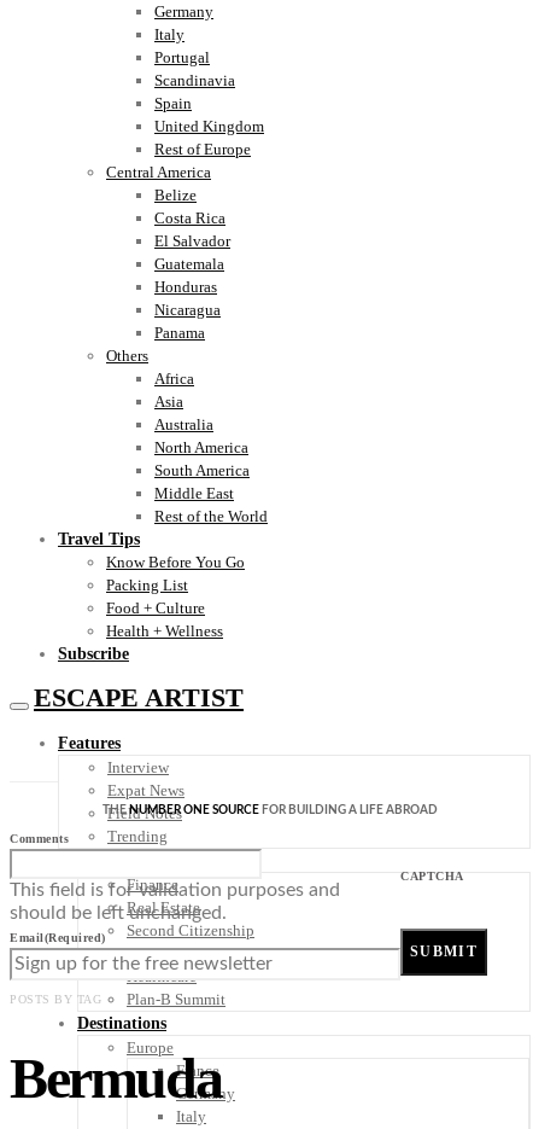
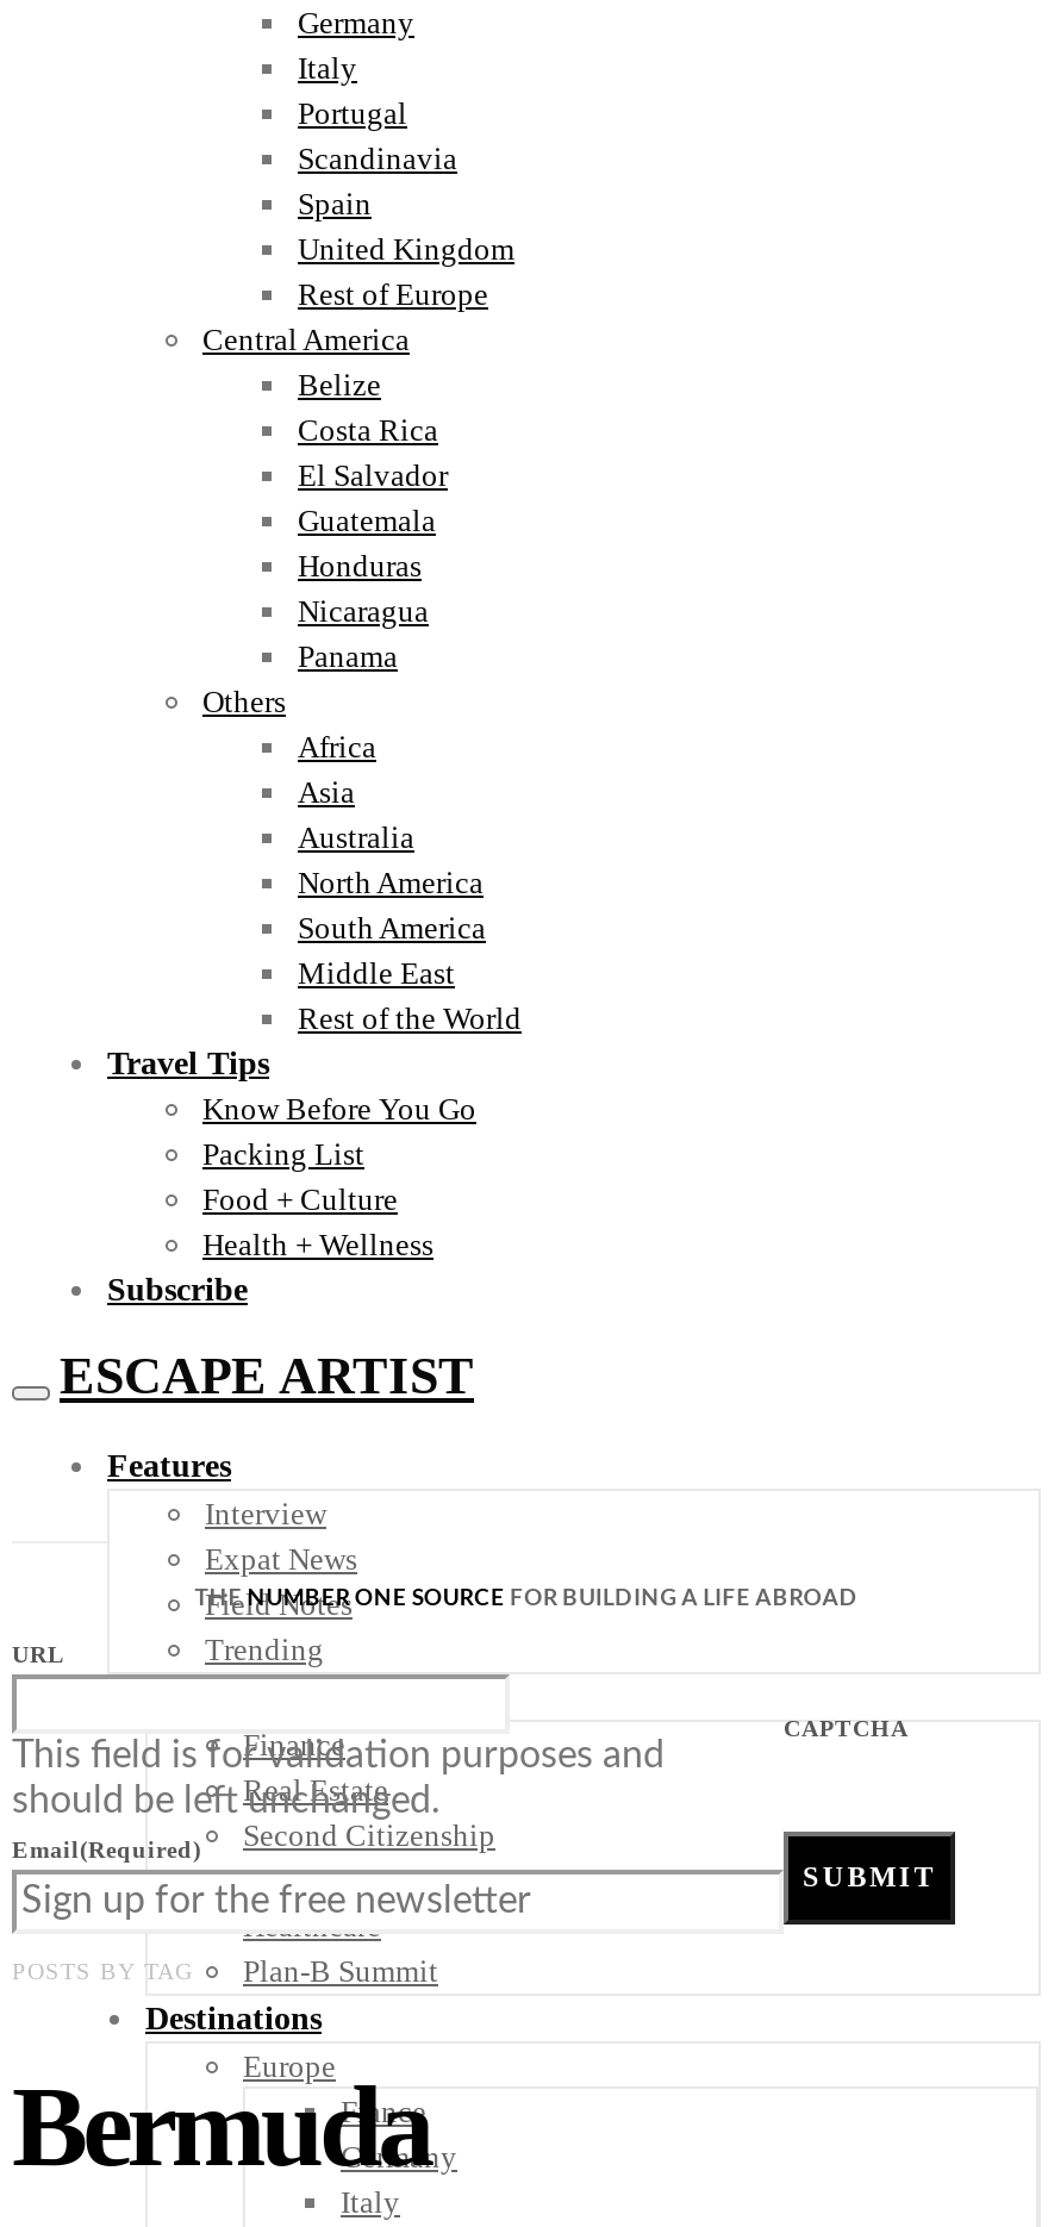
[10,831,69,845] Comments -> [12,1640,65,1666] URL

